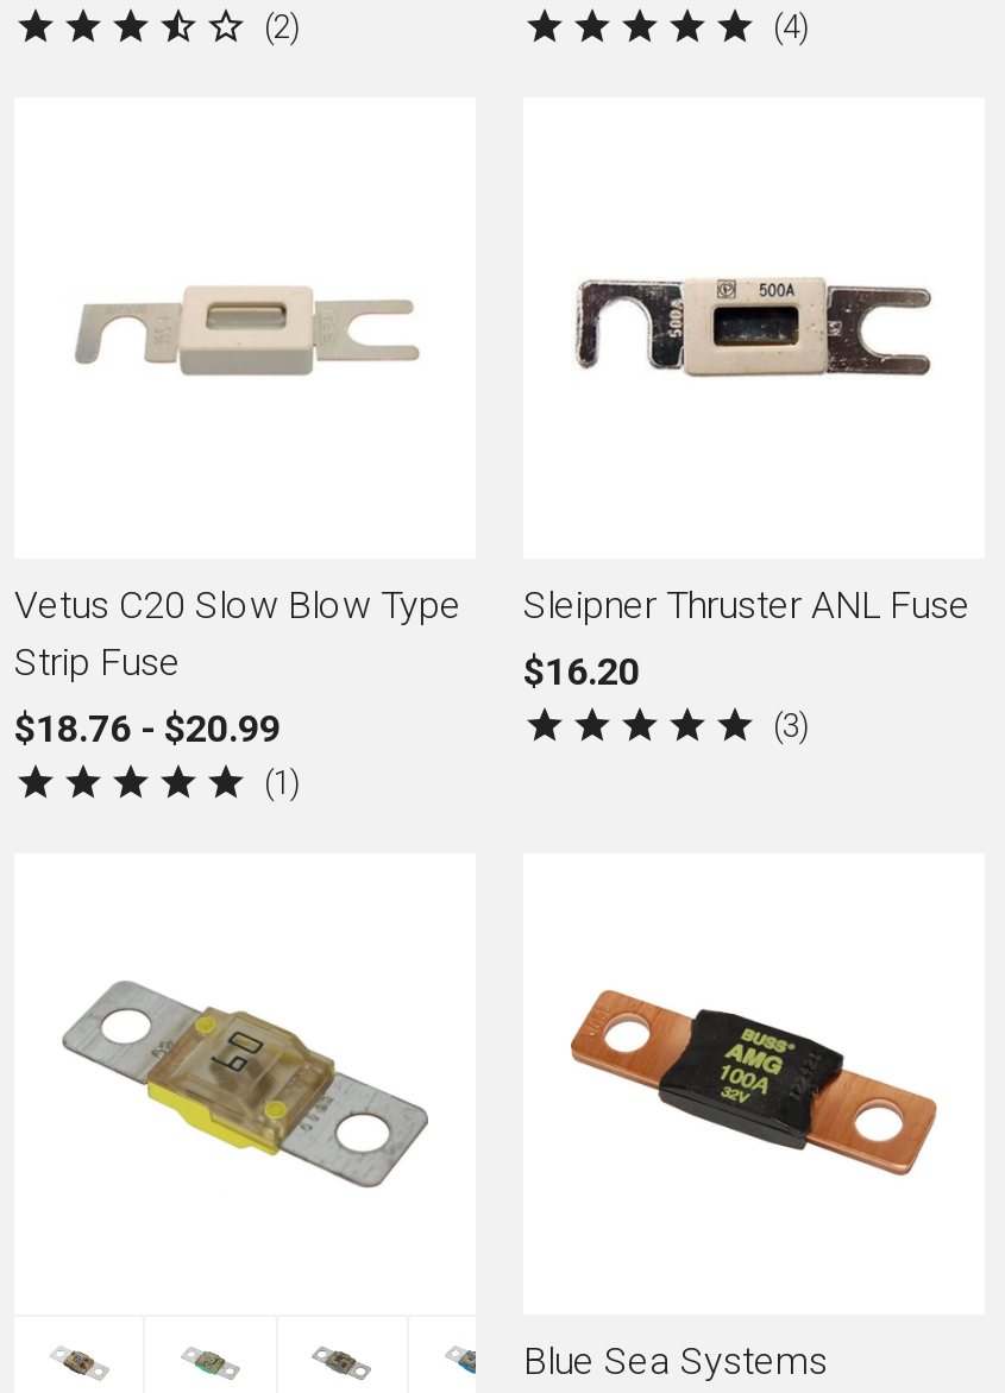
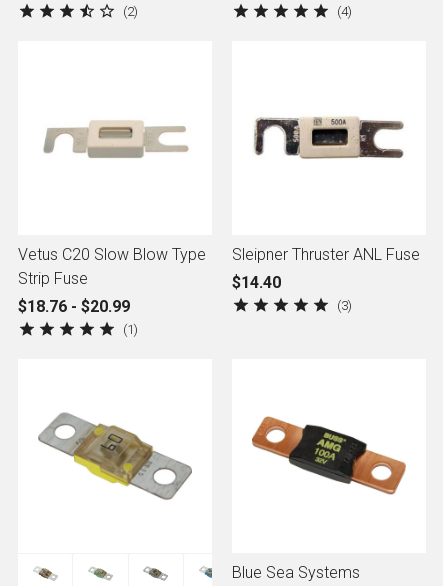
[523,648,640,694] $16.20 -> [232,273,281,292] $14.40

